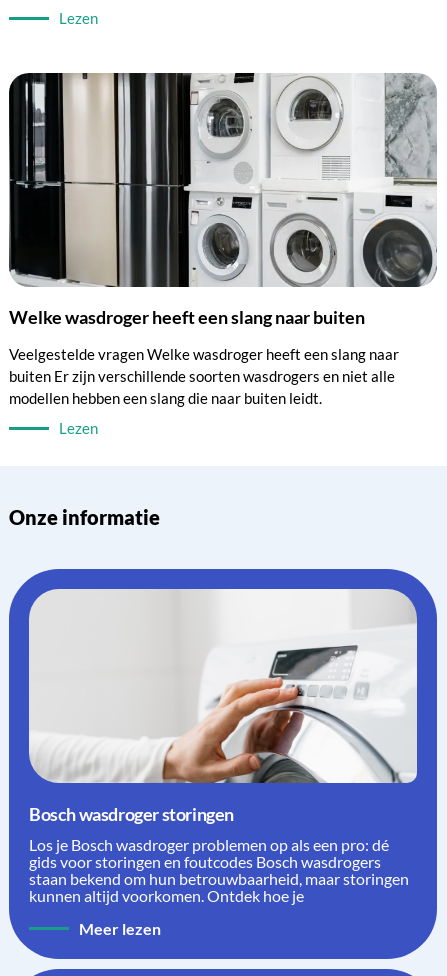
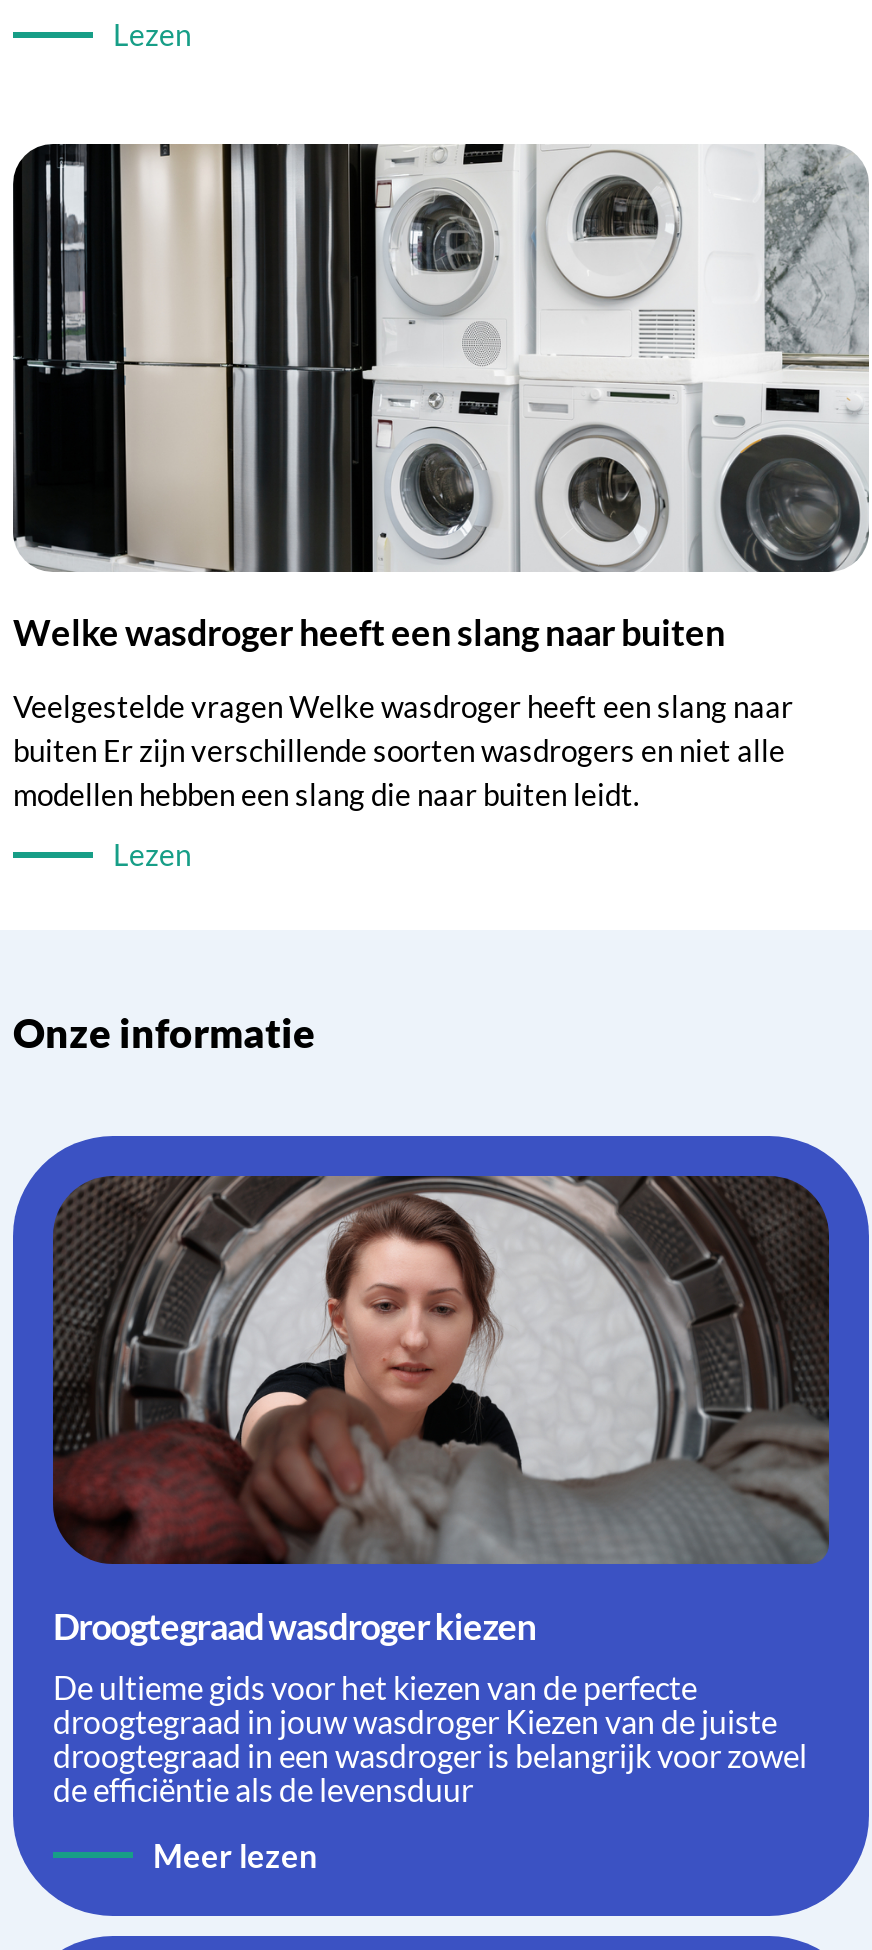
[28,588,418,825] [image] | Bosch wasdroger storingen -> [51,1174,831,1648] [image] | Droogtegraad wasdroger kiezen
[29,835,409,905] Los je Bosch wasdroger problemen op als een pro: dé | gids voor storingen en foutcodes Bosch wasdrogers | staan bekend om hun betrouwbaarheid, maar storingen | kunnen altijd voorkomen. Ontdek hoe je -> [53,1668,807,1808] De ultieme gids voor het kiezen van de perfecte | droogtegraad in jouw wasdroger Kiezen van de juiste | droogtegraad in een wasdroger is belangrijk voor zowel | de efficiëntie als de levensduur

